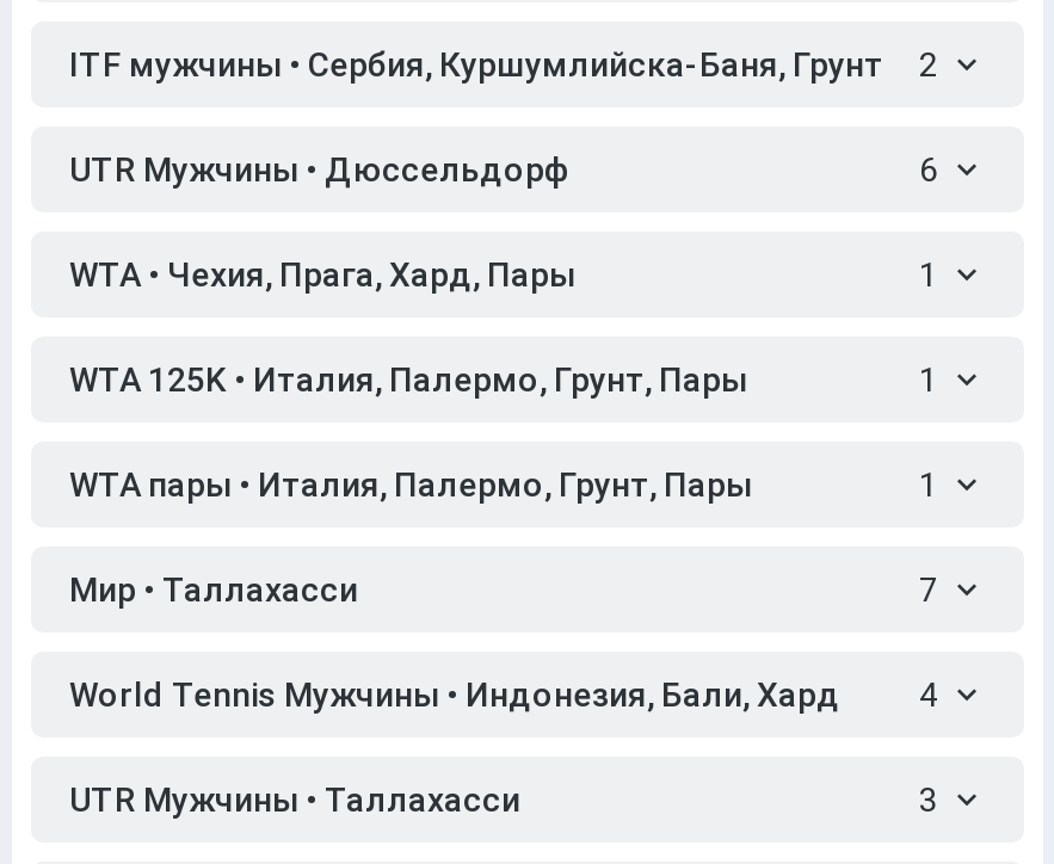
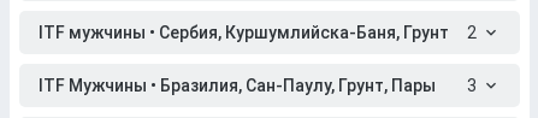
[69,150,938,819] UTR Мужчины • Дюссельдорф | 6 | WTA • Чехия, Прага, Хард, Пары | 1 | WTA 125K • Италия, Палермо, Грунт, Пары | 1 | WTA пары • Италия, Палермо, Грунт, Пары | 1 | Мир • Таллахасси | 7 | World Tennis Мужчины • Индонезия, Бали, Хард | 4 | UTR Мужчины • Таллахасси -> [39,76,436,95] ITF Мужчины • Бразилия, Сан-Паулу, Грунт, Пары

